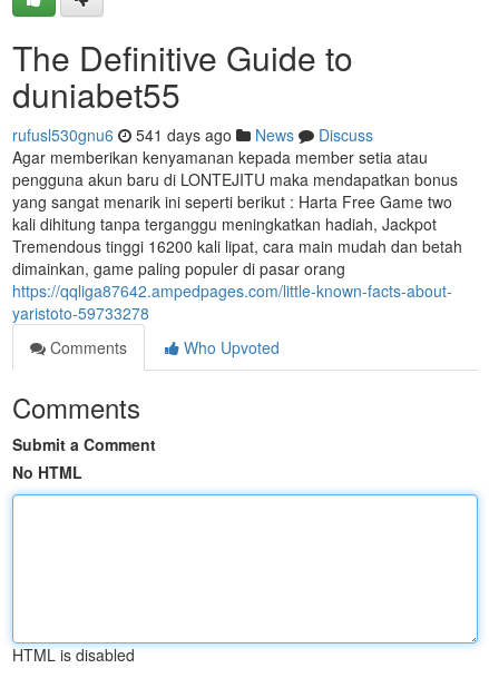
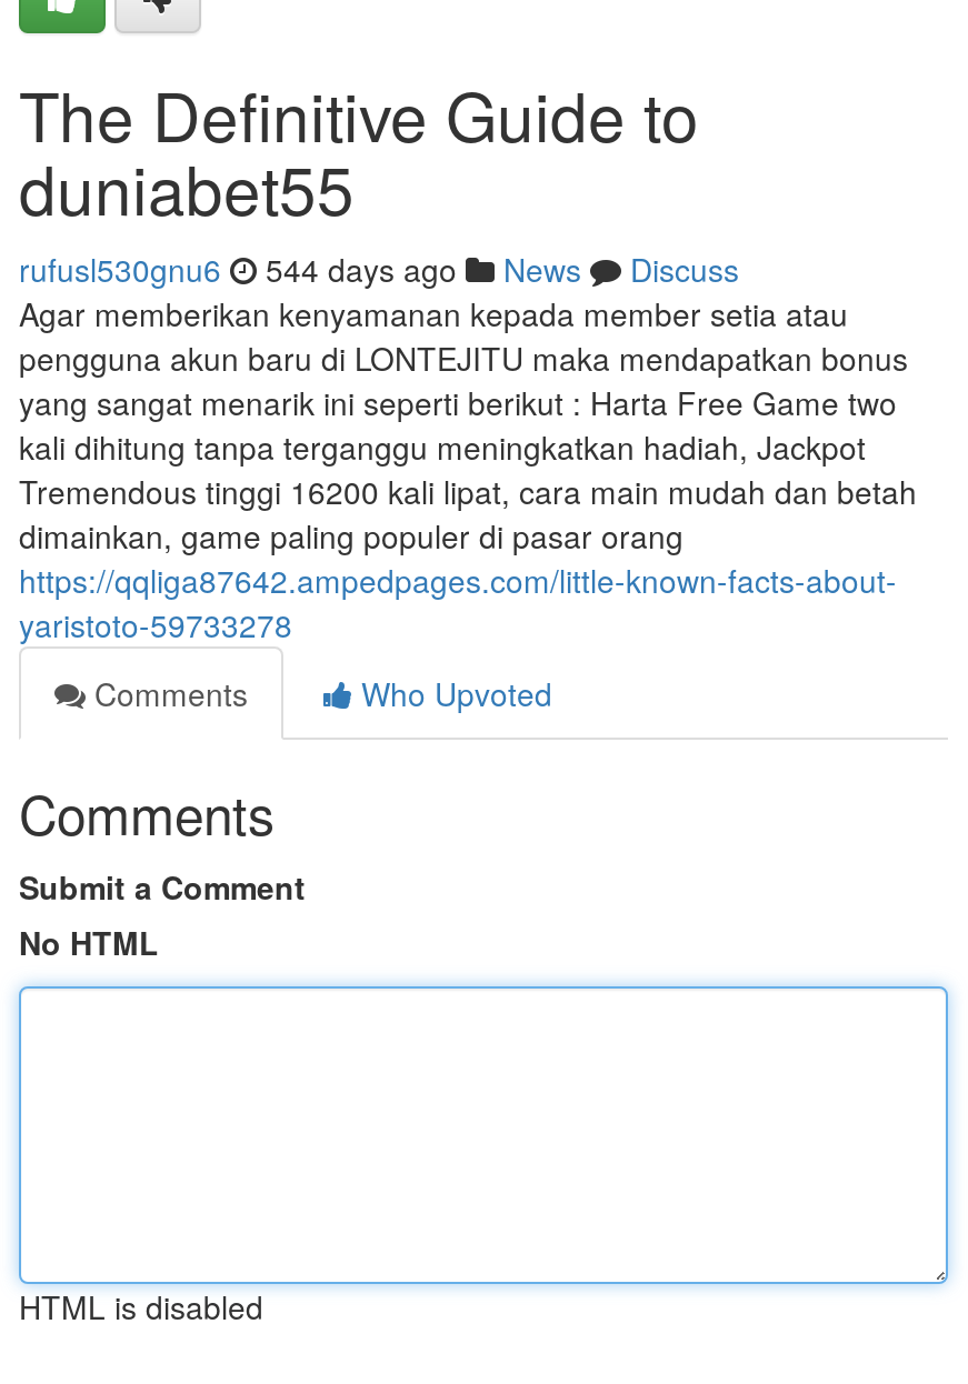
[12,124,373,146] rufusl530gnu6 541 days ago News Discuss -> [19,247,739,291] rufusl530gnu6 544 days ago News Discuss

